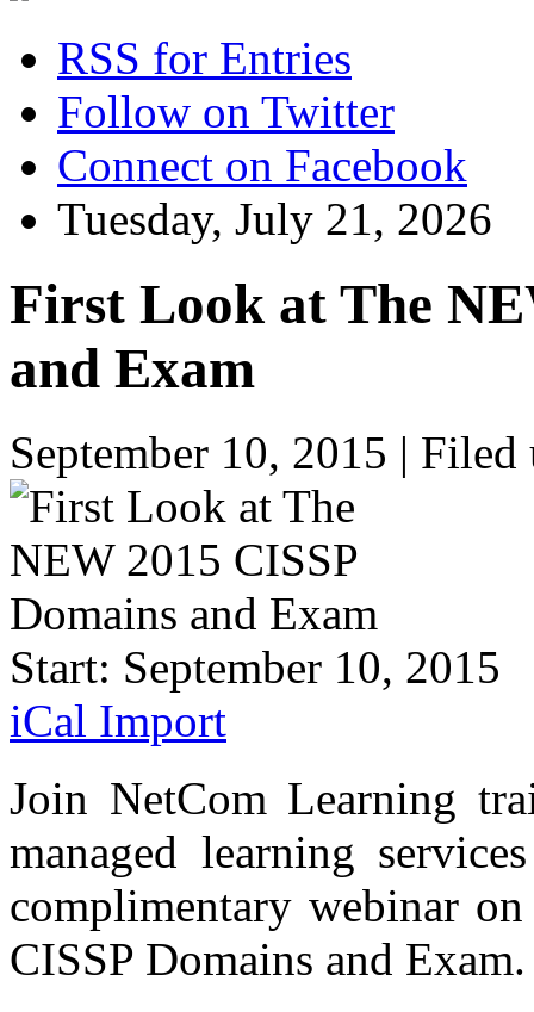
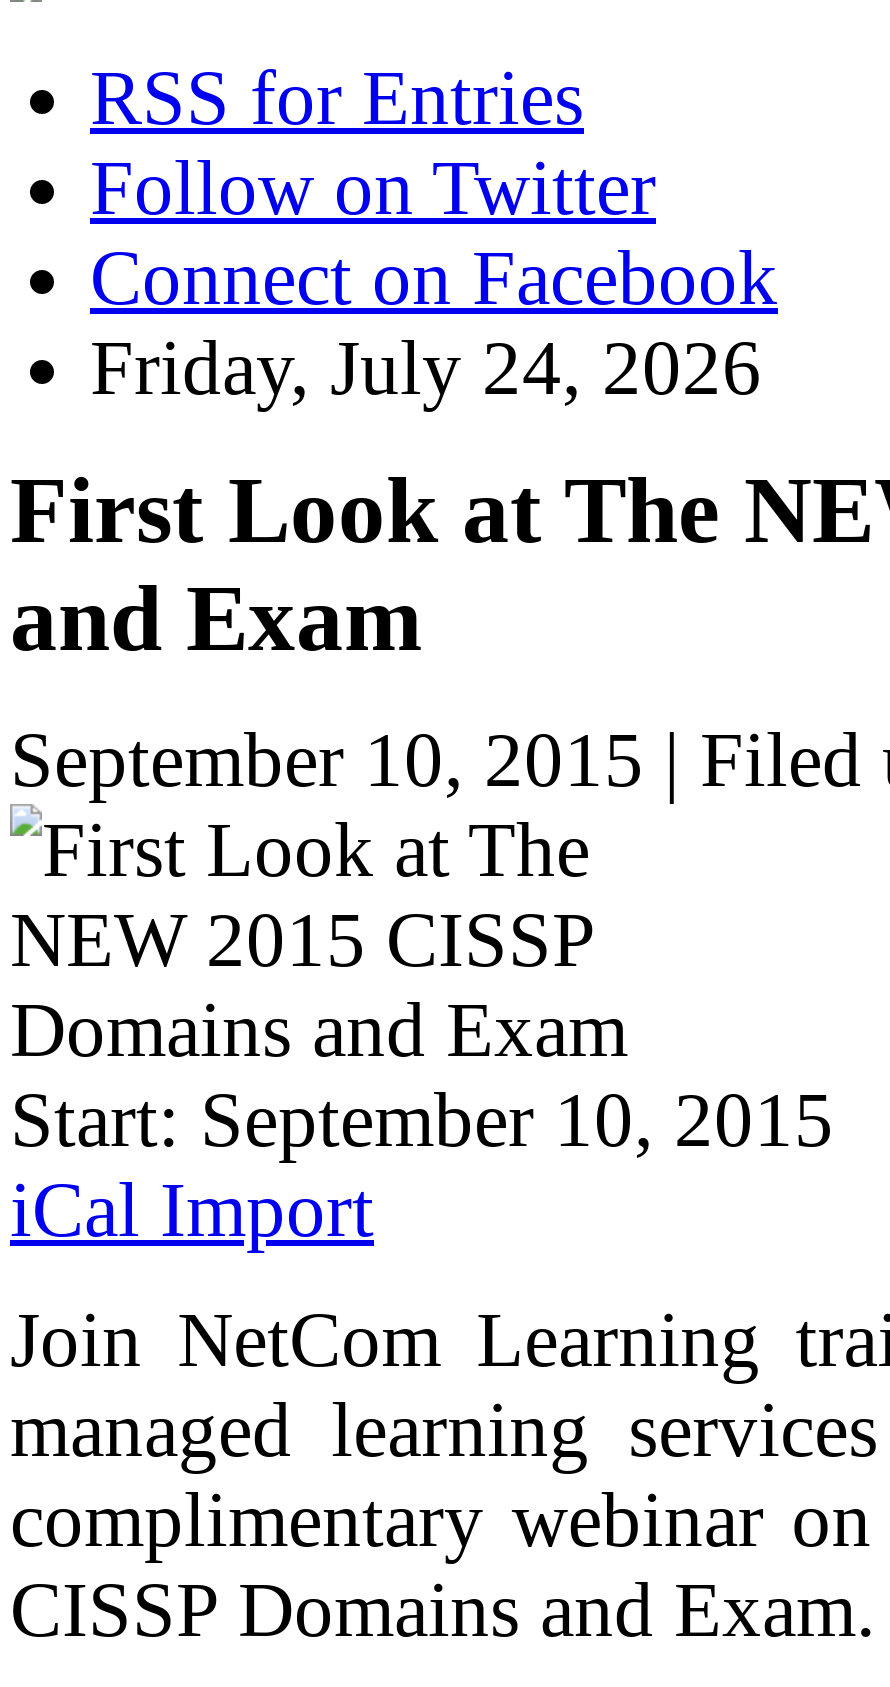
[57,194,492,245] Tuesday, July 21, 2026 -> [90,325,762,411] Friday, July 24, 2026

